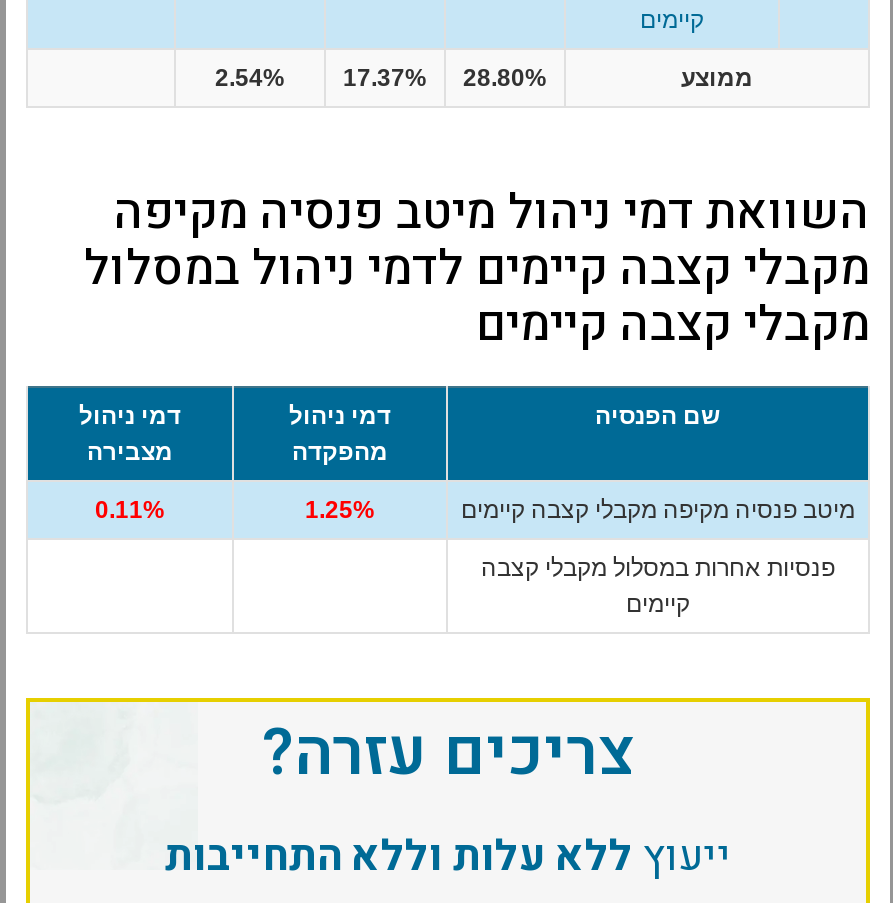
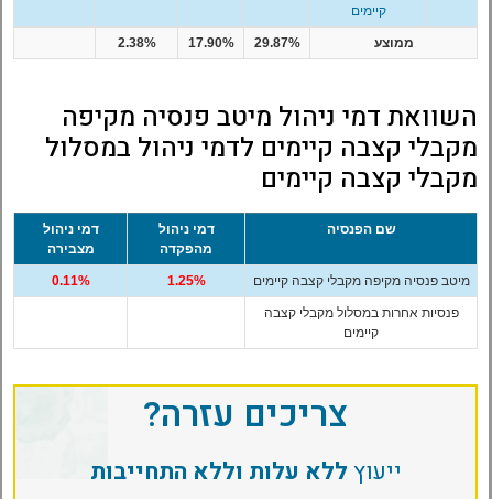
[215,64,285,92] 2.54% -> [117,35,156,51] 2.38%
[343,64,427,92] 17.37% -> [188,35,234,51] 17.90%
[463,64,547,92] 28.80% -> [254,35,300,51] 29.87%

